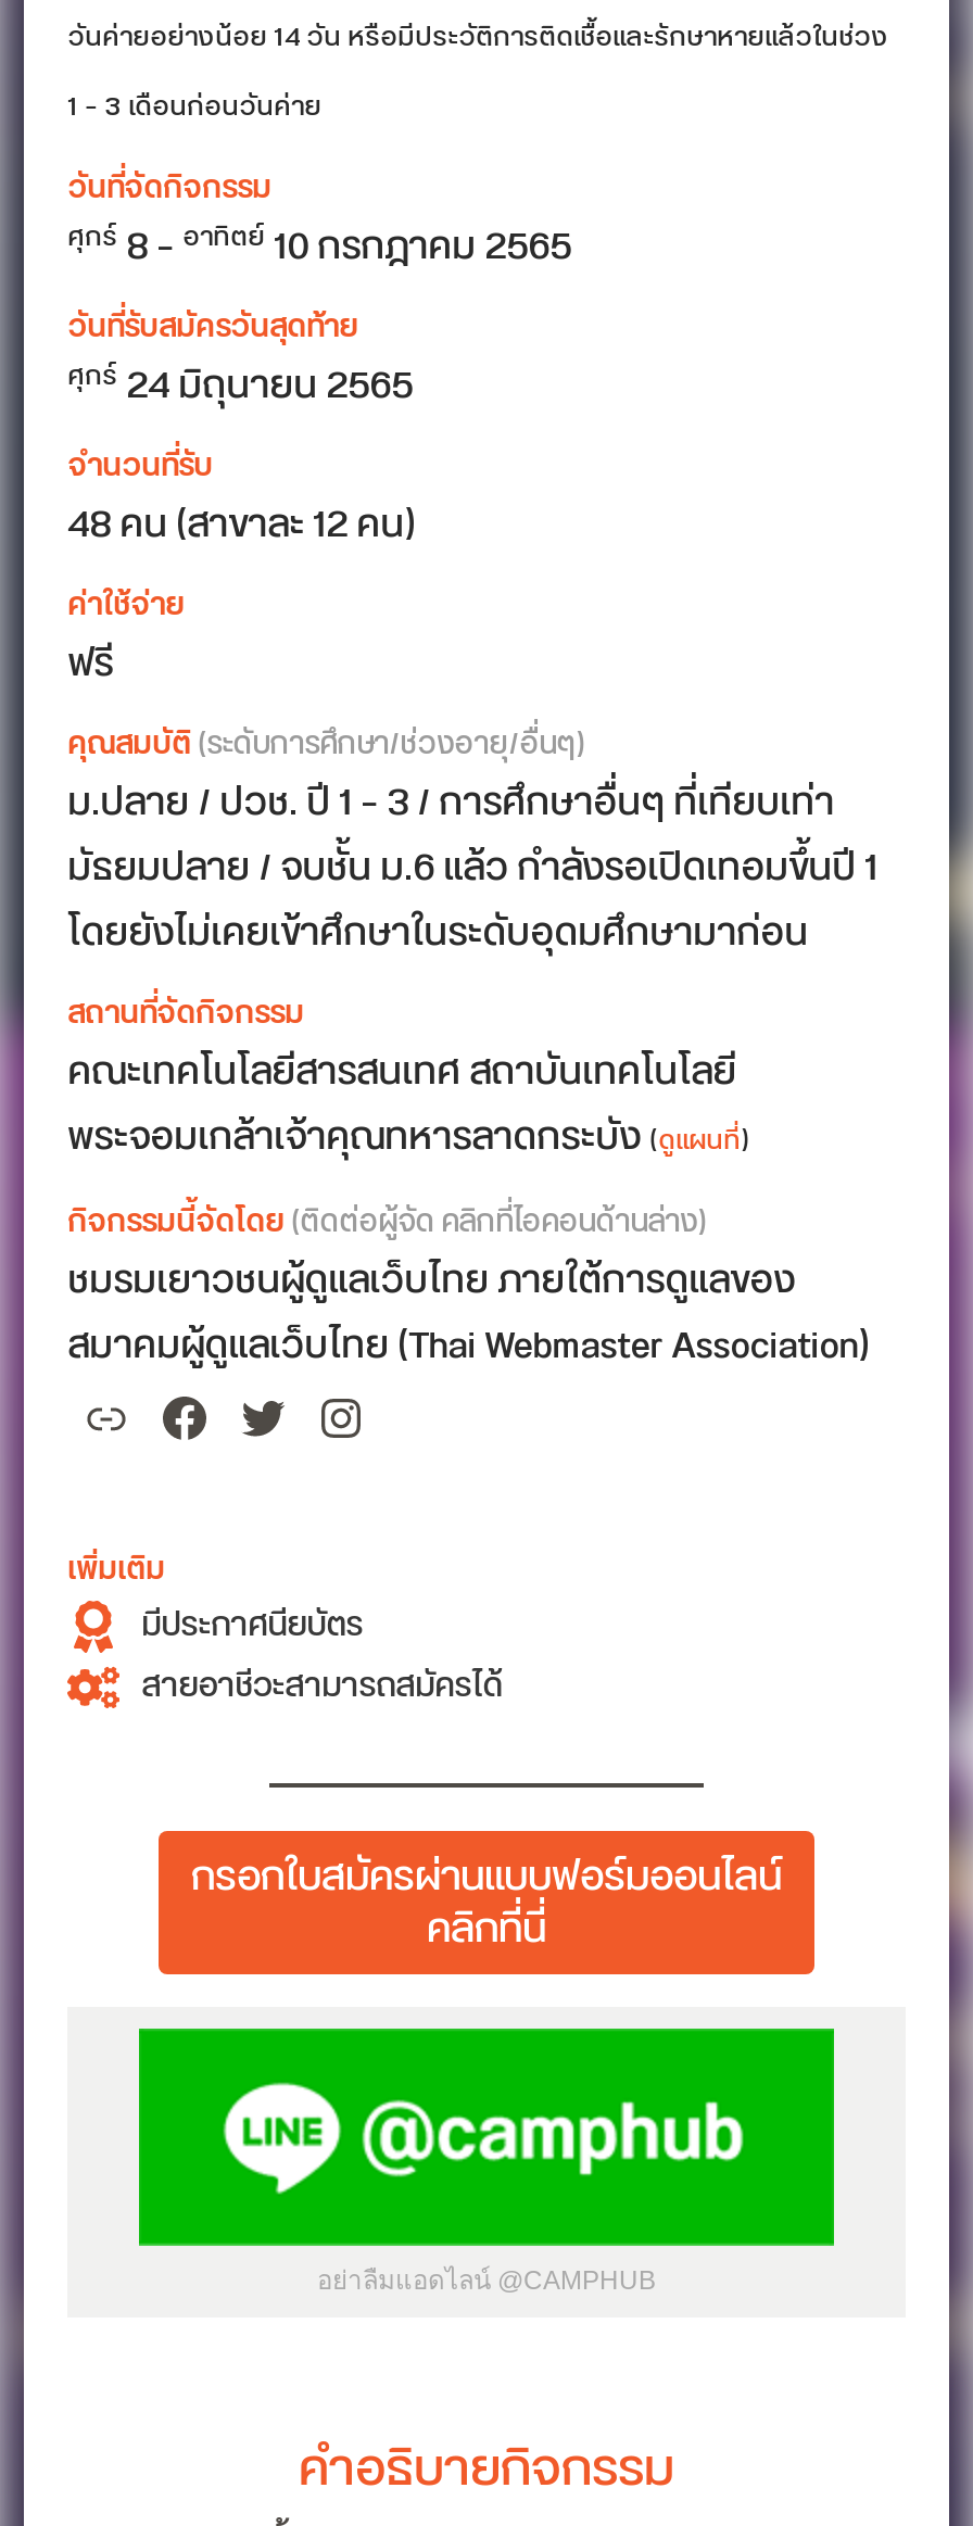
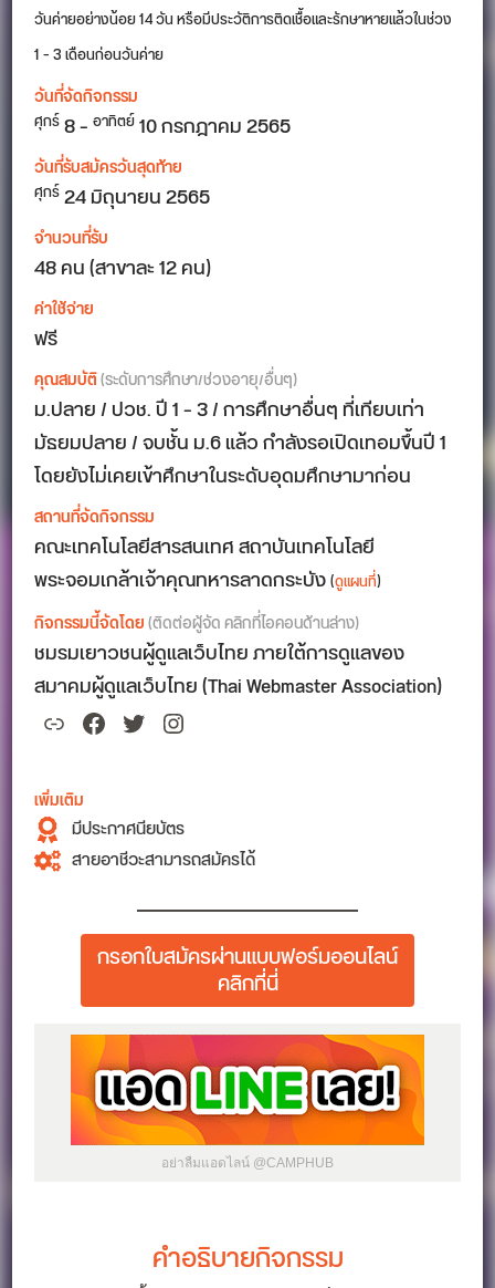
[137,2026,836,2248] [image] -> [70,1033,425,1146] [image]

